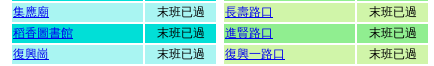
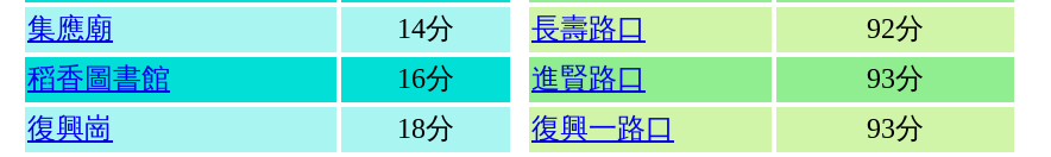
[156,5,204,19] 末班已過 -> [397,12,454,45] 14分
[368,5,416,19] 末班已過 -> [867,12,924,45] 92分
[156,26,204,40] 末班已過 -> [397,62,454,95] 16分
[368,26,416,40] 末班已過 -> [867,62,924,95] 93分
[156,47,204,61] 末班已過 -> [397,112,454,145] 18分
[368,47,416,61] 末班已過 -> [867,112,924,145] 93分

